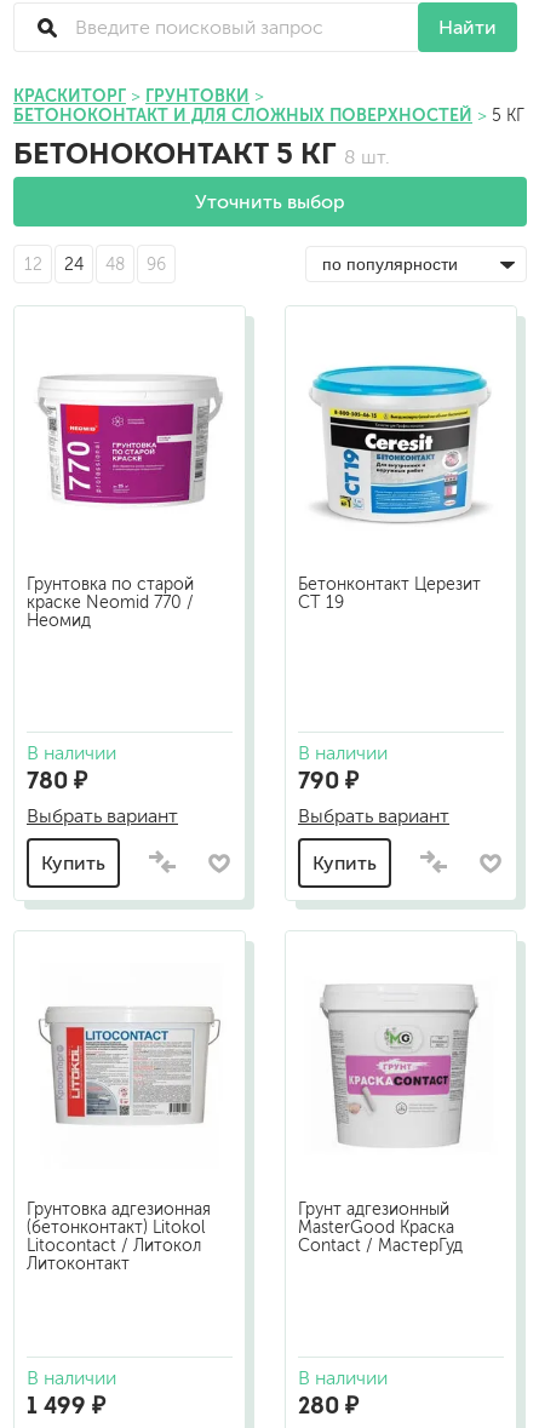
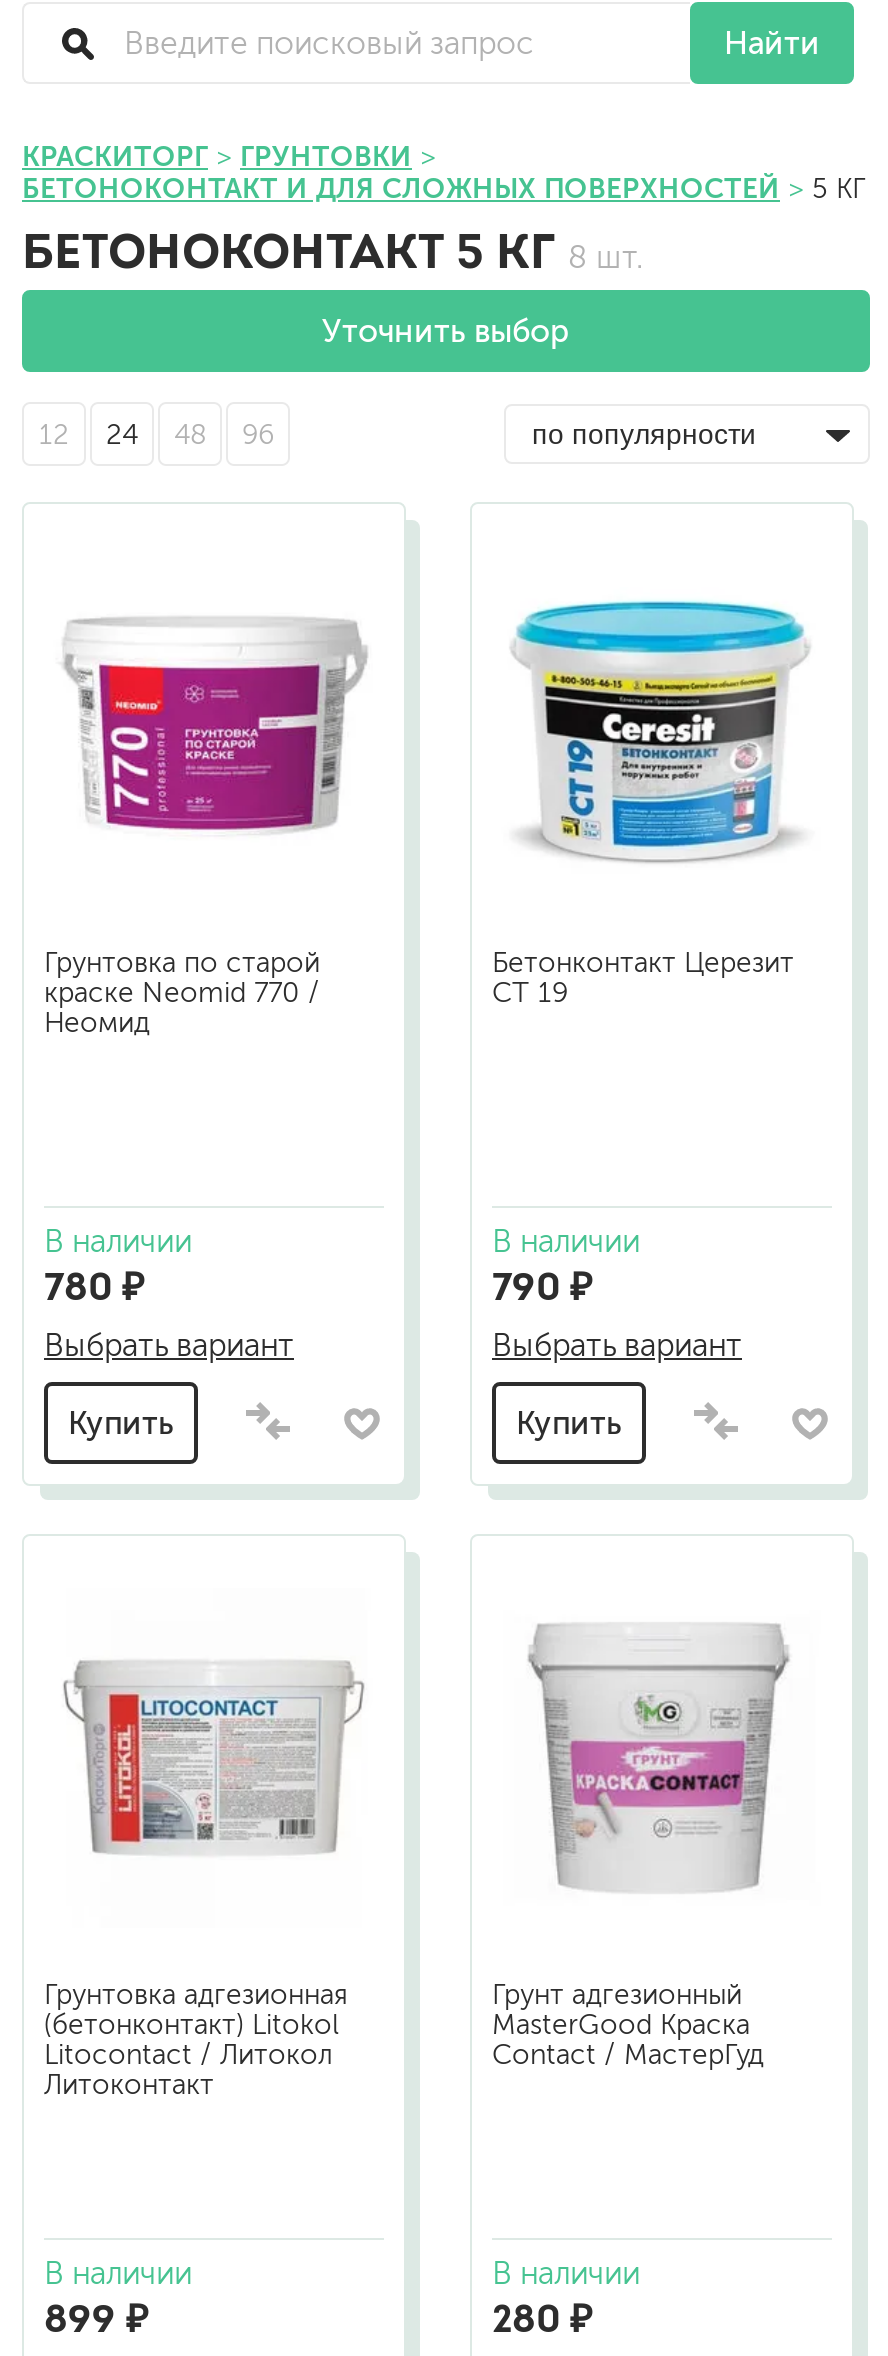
[27,1390,105,1420] 1 499 ₽ -> [44,2294,148,2342] 899 ₽

